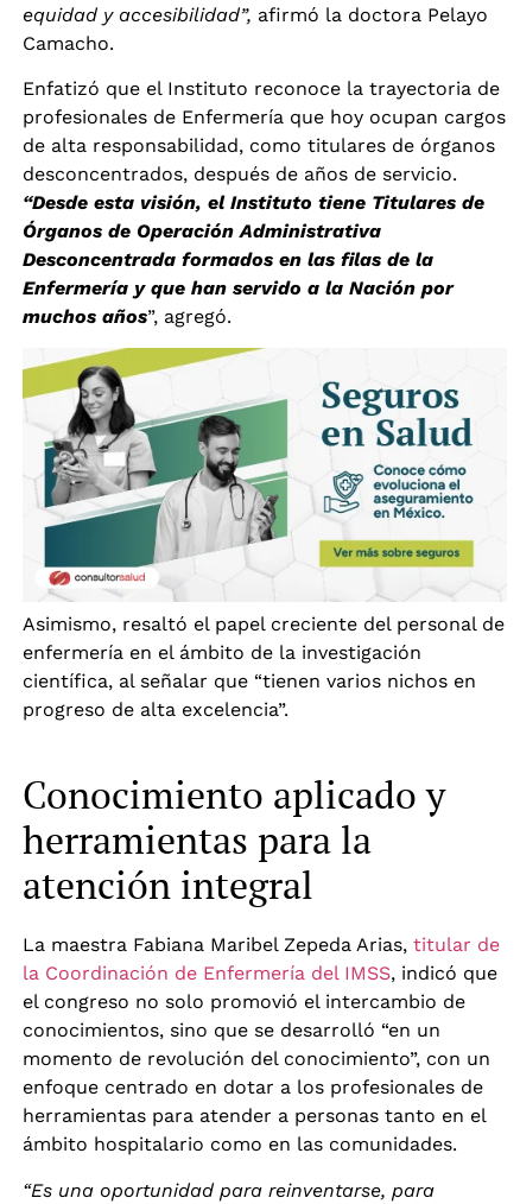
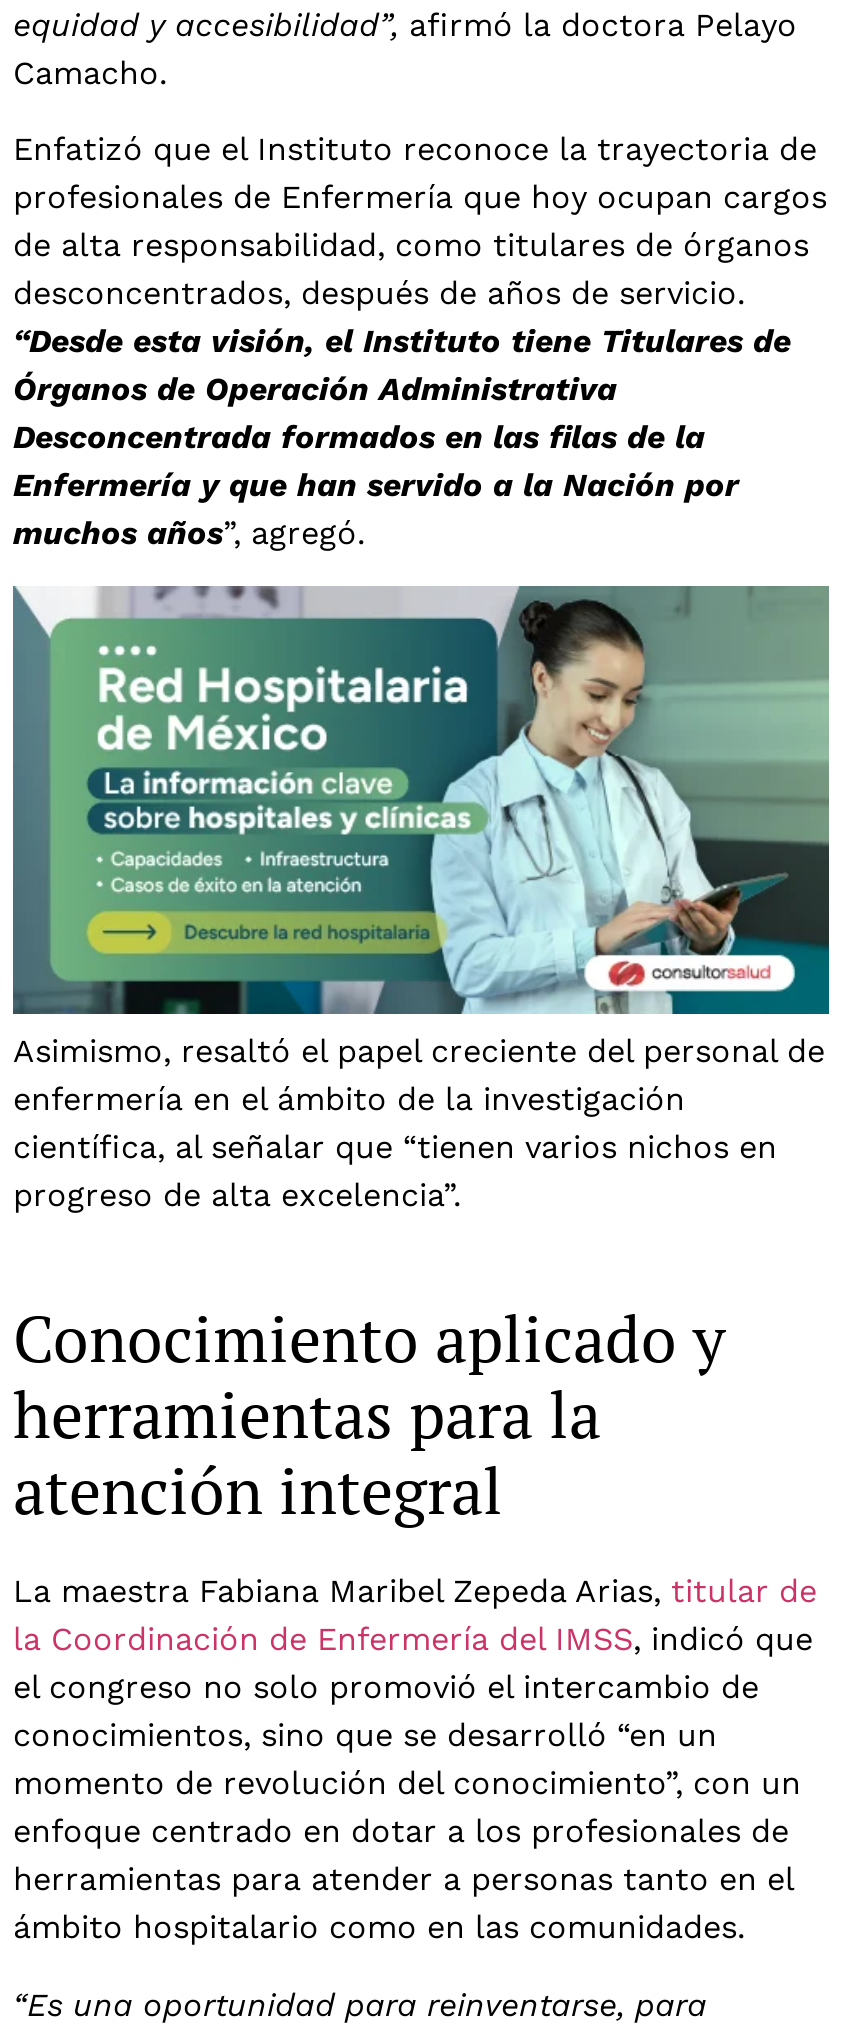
[21,347,507,602] [image] -> [11,584,831,1016] [image]

